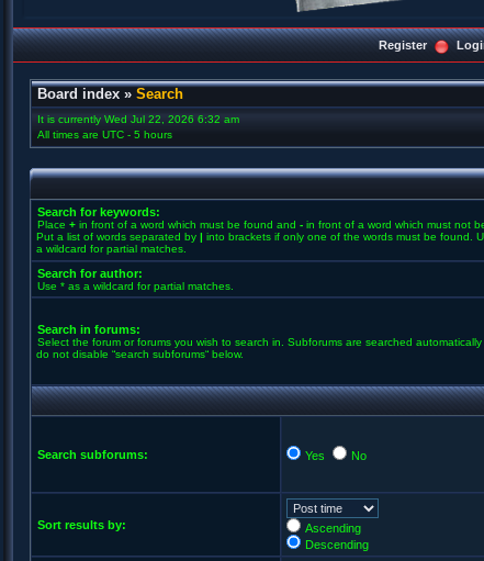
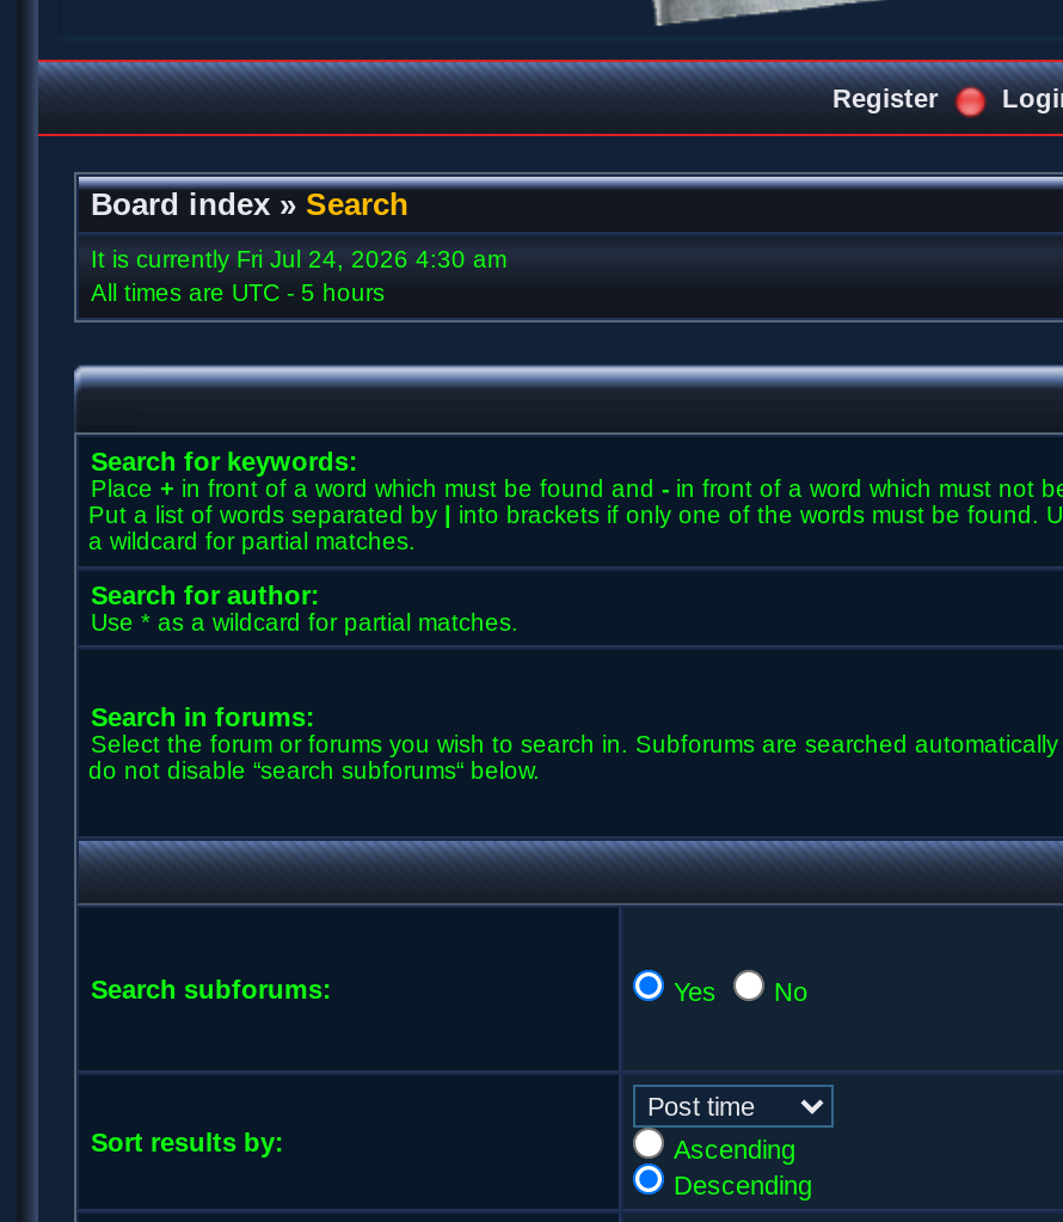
[37,113,239,125] It is currently Wed Jul 22, 2026 6:32 am -> [91,246,506,272] It is currently Fri Jul 24, 2026 4:30 am

